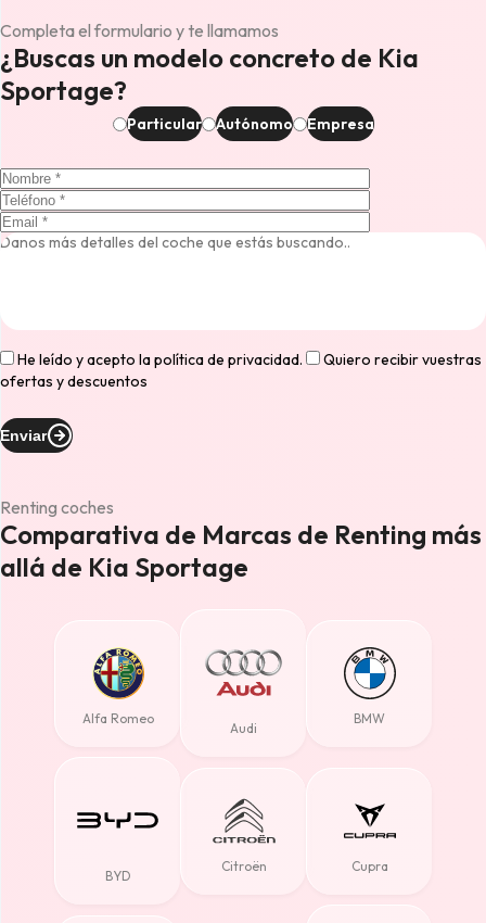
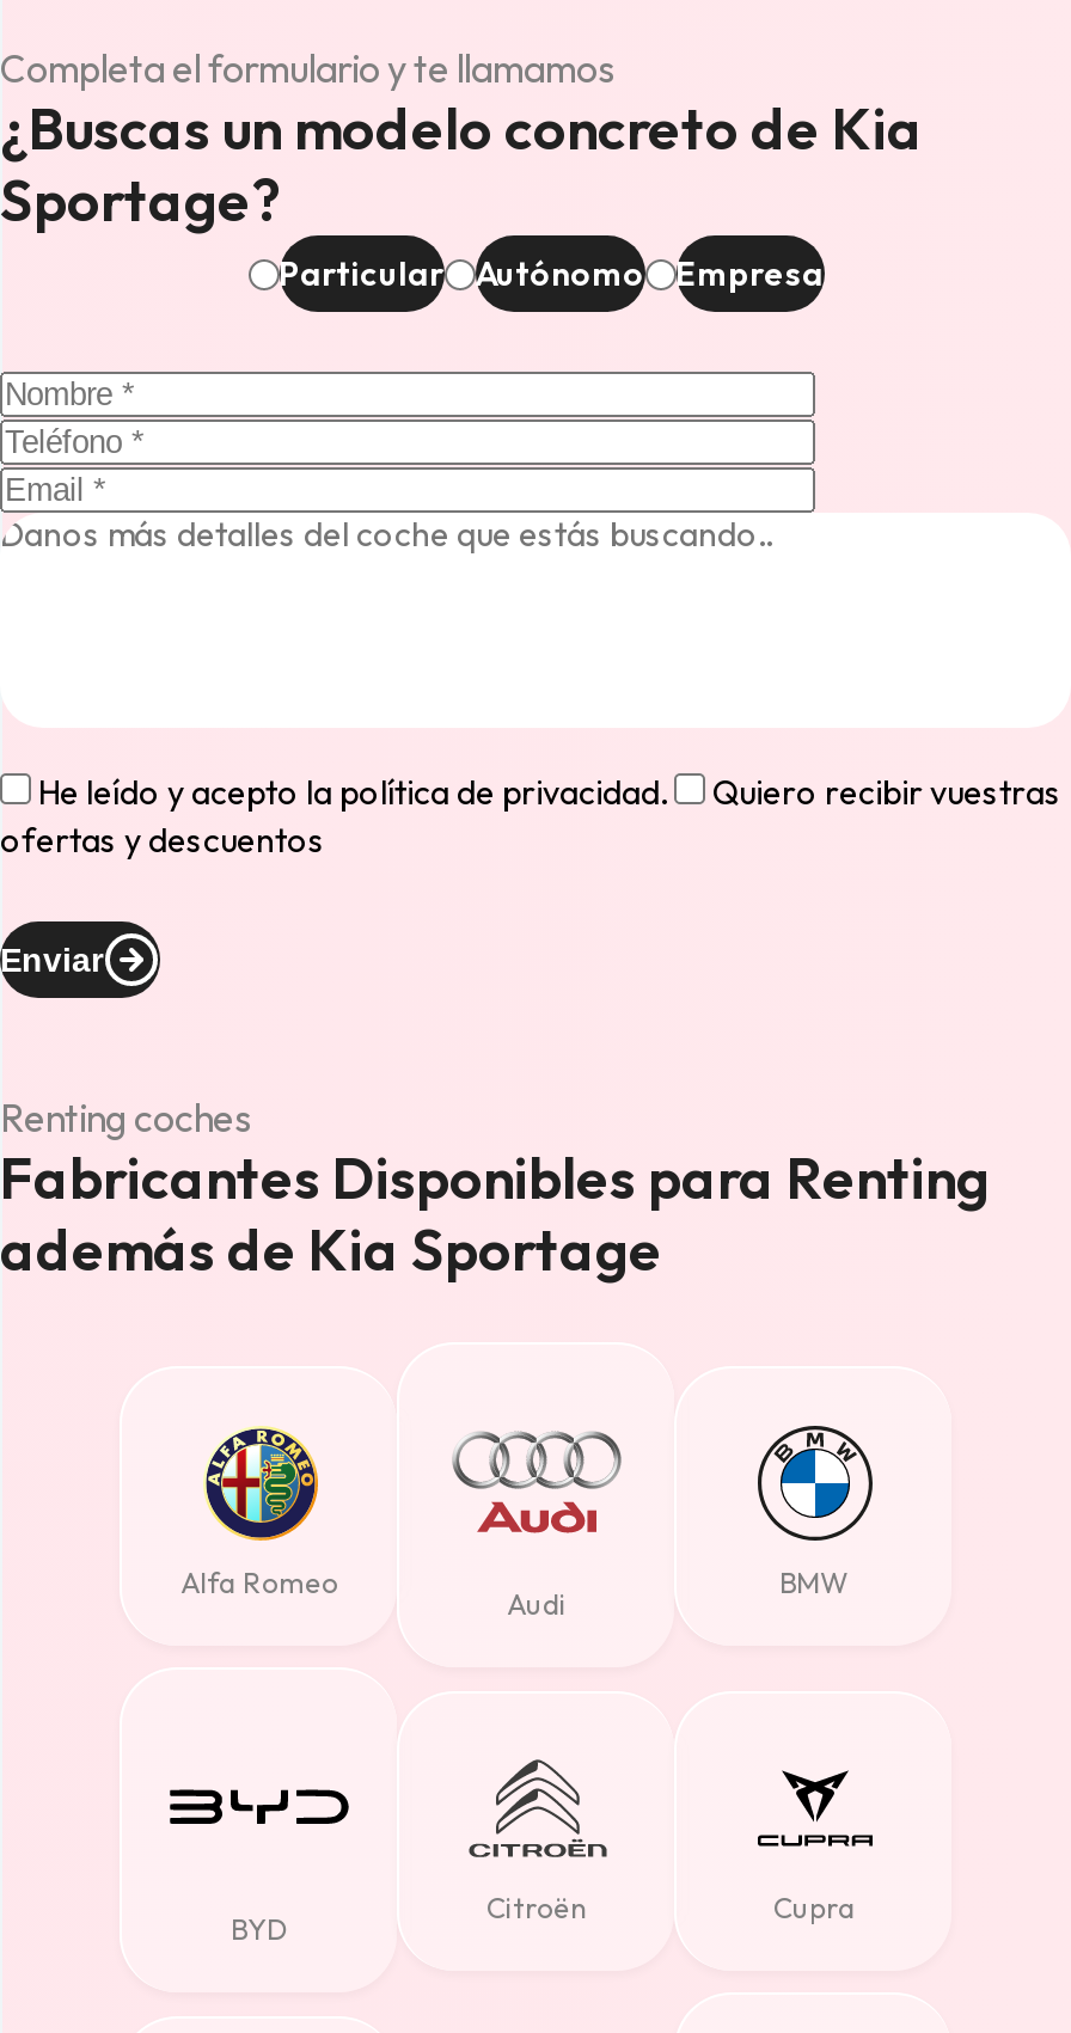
[0,518,482,583] Comparativa de Marcas de Renting más | allá de Kia Sportage -> [0,1141,990,1285] Fabricantes Disponibles para Renting | además de Kia Sportage

